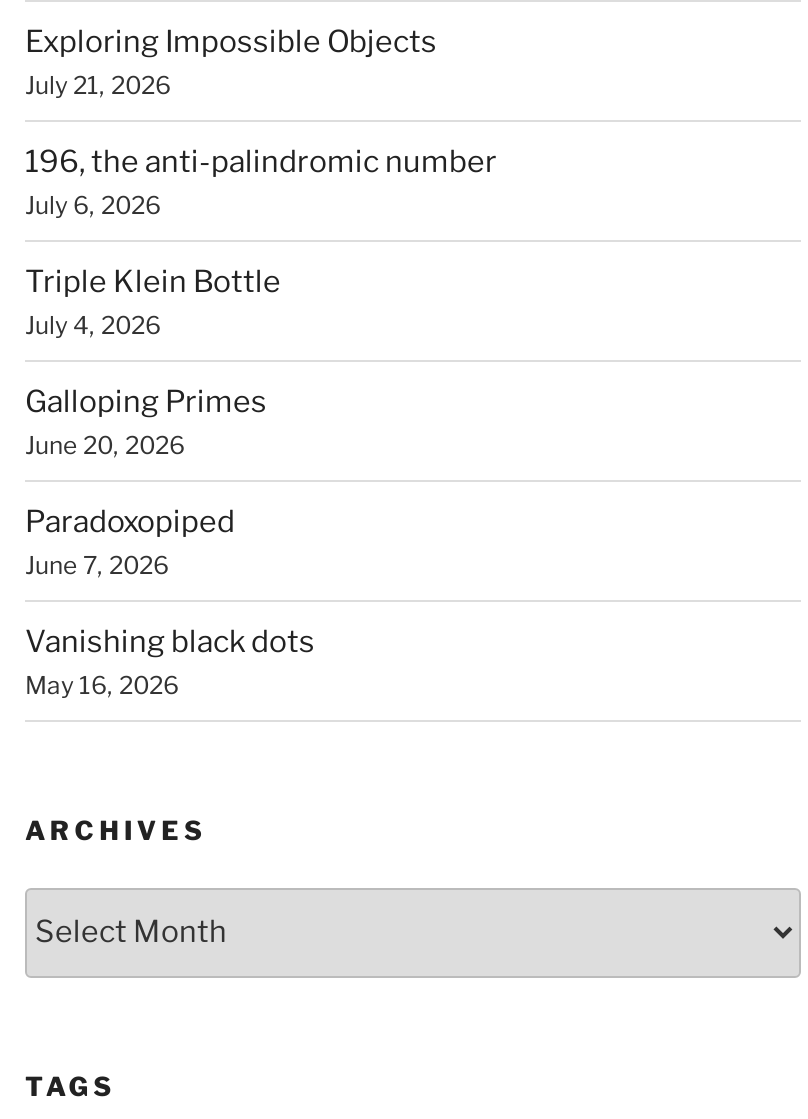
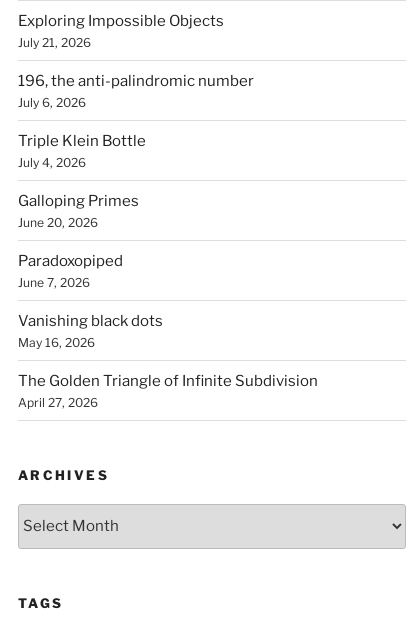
none -> [18,372,318,410] The Golden Triangle of Infinite Subdivision | April 27, 2026

